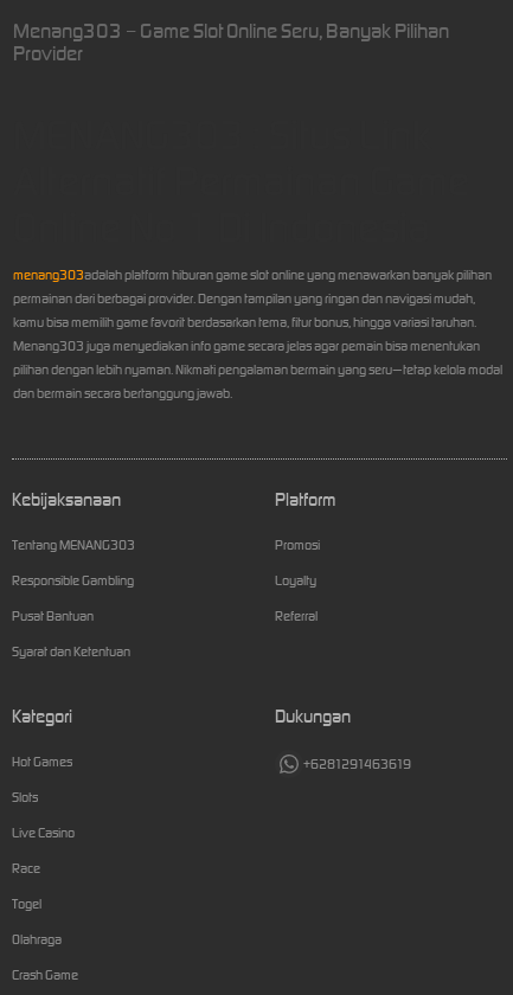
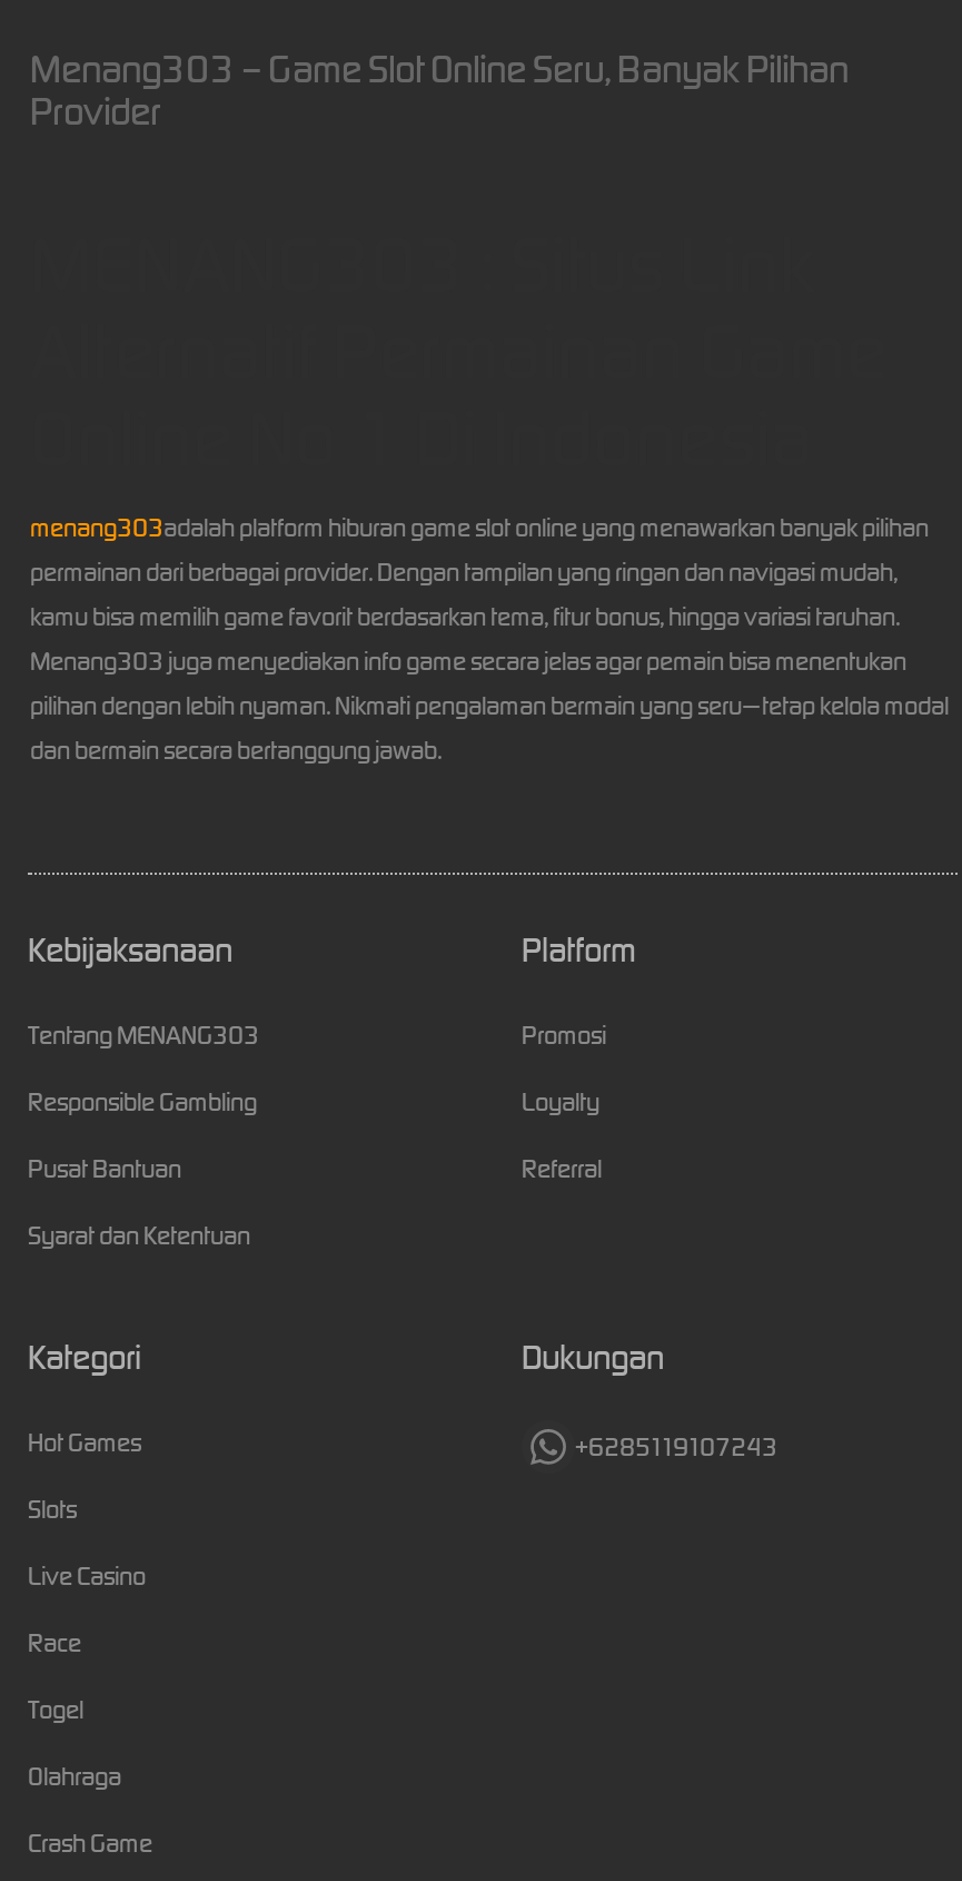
[303,756,411,772] +6281291463619 -> [575,1431,777,1463] +6285119107243

